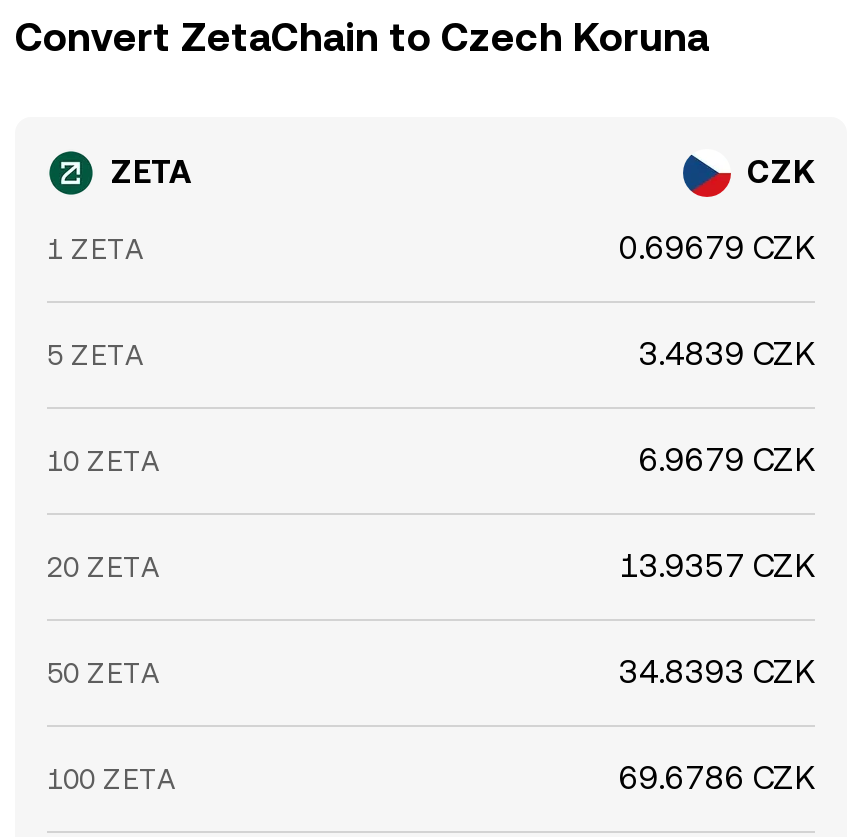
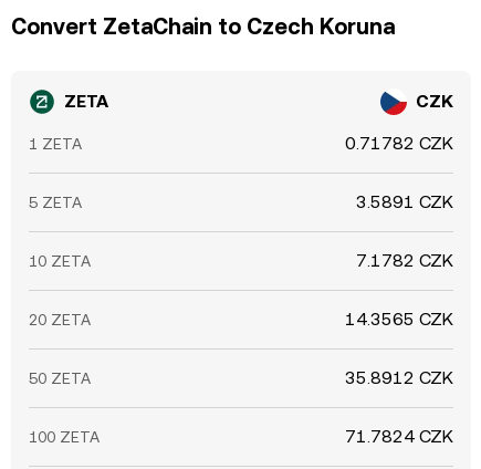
[619,229,815,267] 0.69679 CZK -> [345,133,453,154] 0.71782 CZK
[639,335,815,373] 3.4839 CZK -> [356,191,453,212] 3.5891 CZK
[639,441,815,479] 6.9679 CZK -> [356,250,453,271] 7.1782 CZK
[619,547,815,585] 13.9357 CZK -> [345,309,453,330] 14.3565 CZK
[619,653,815,691] 34.8393 CZK -> [345,367,453,388] 35.8912 CZK
[619,759,815,797] 69.6786 CZK -> [345,426,453,447] 71.7824 CZK

